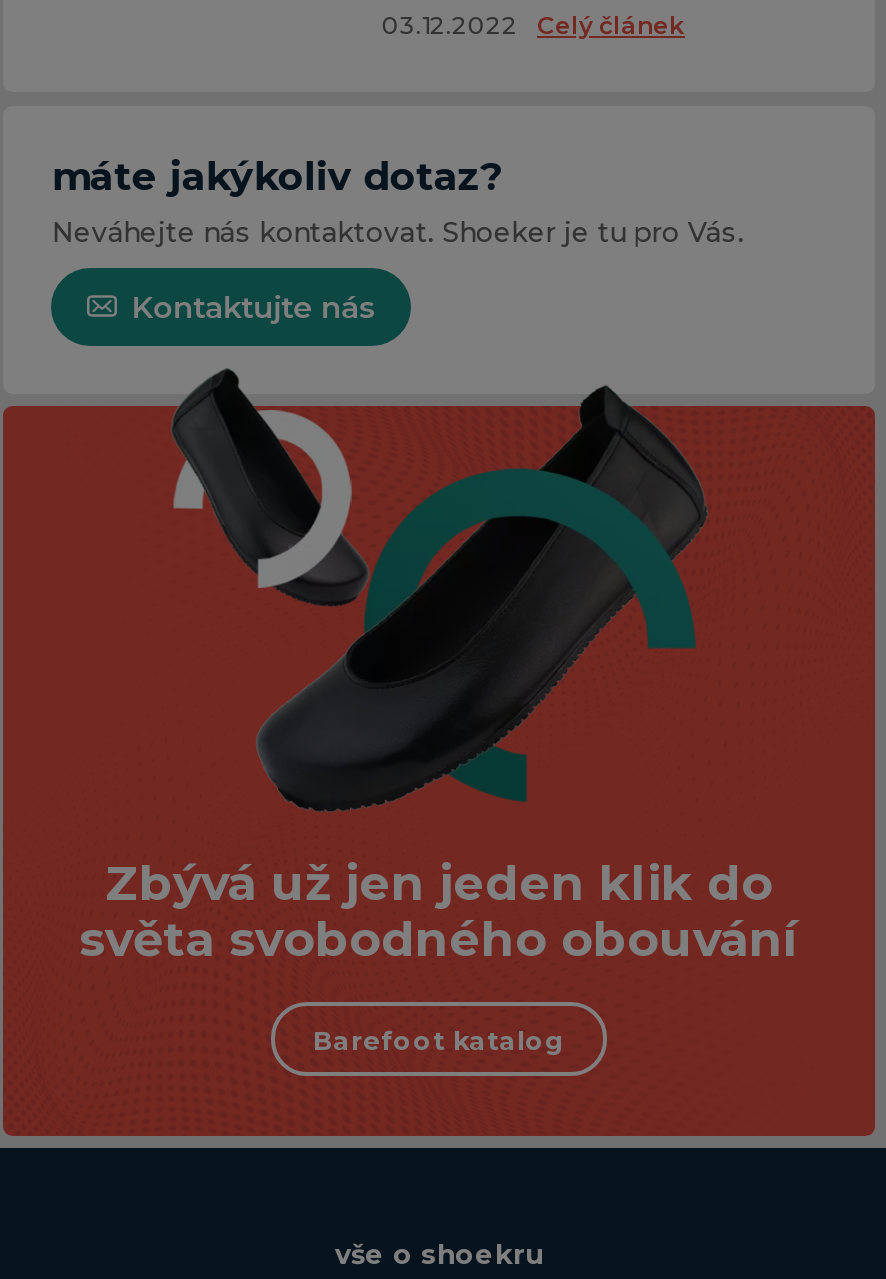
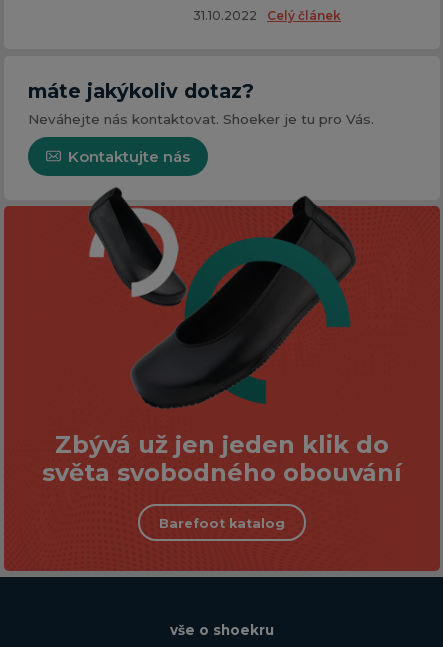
[382,10,685,40] 03.12.2022 Celý článek -> [193,8,341,23] 31.10.2022 Celý článek

